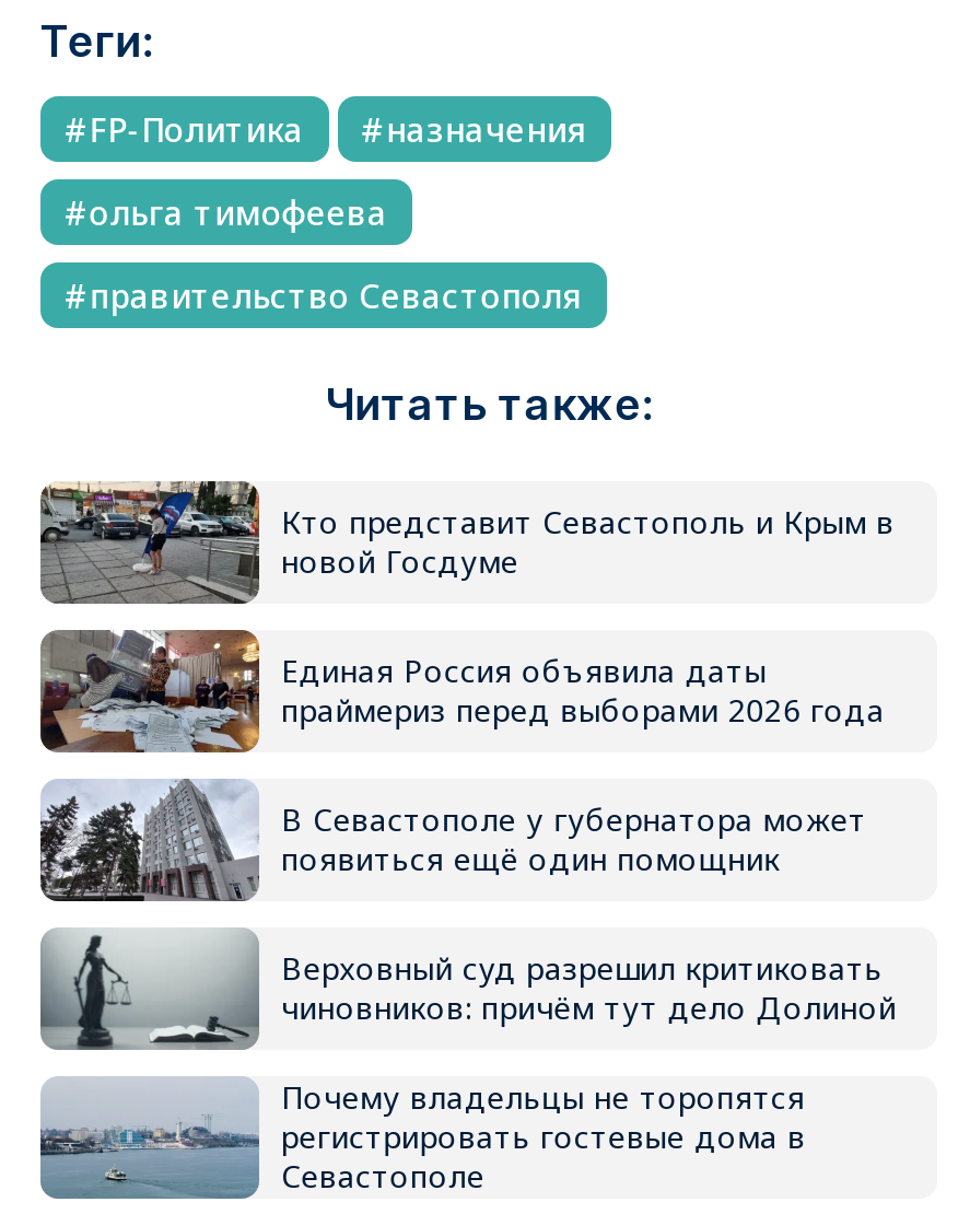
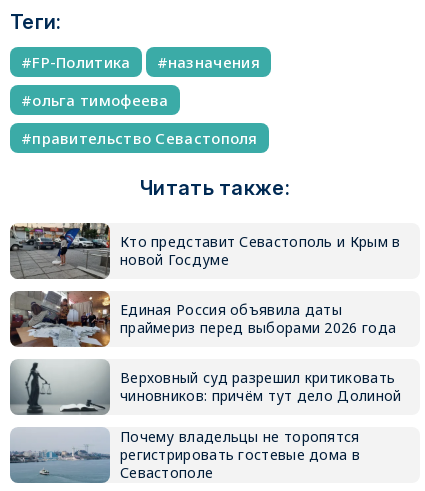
[40,779,867,903] [image] | В Севастополе у губернатора может | появиться ещё один помощник -> none

